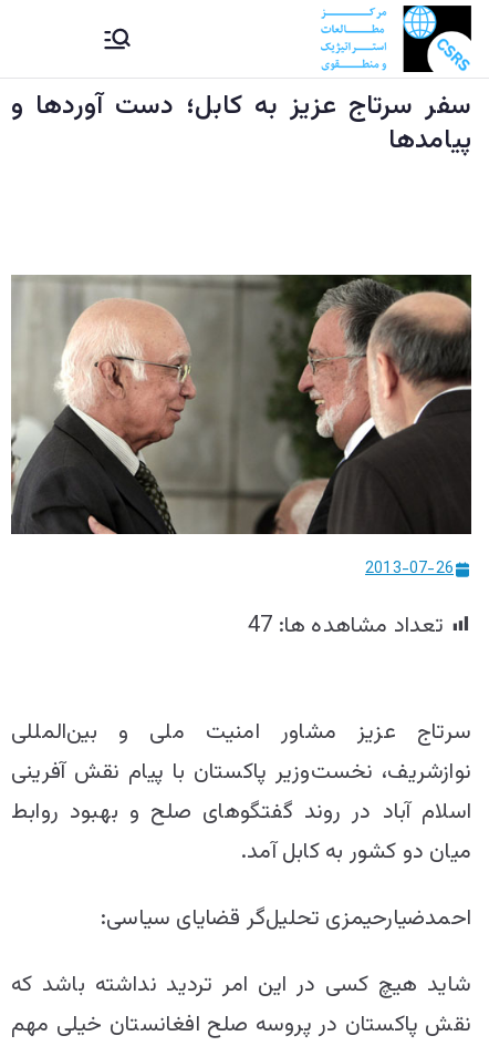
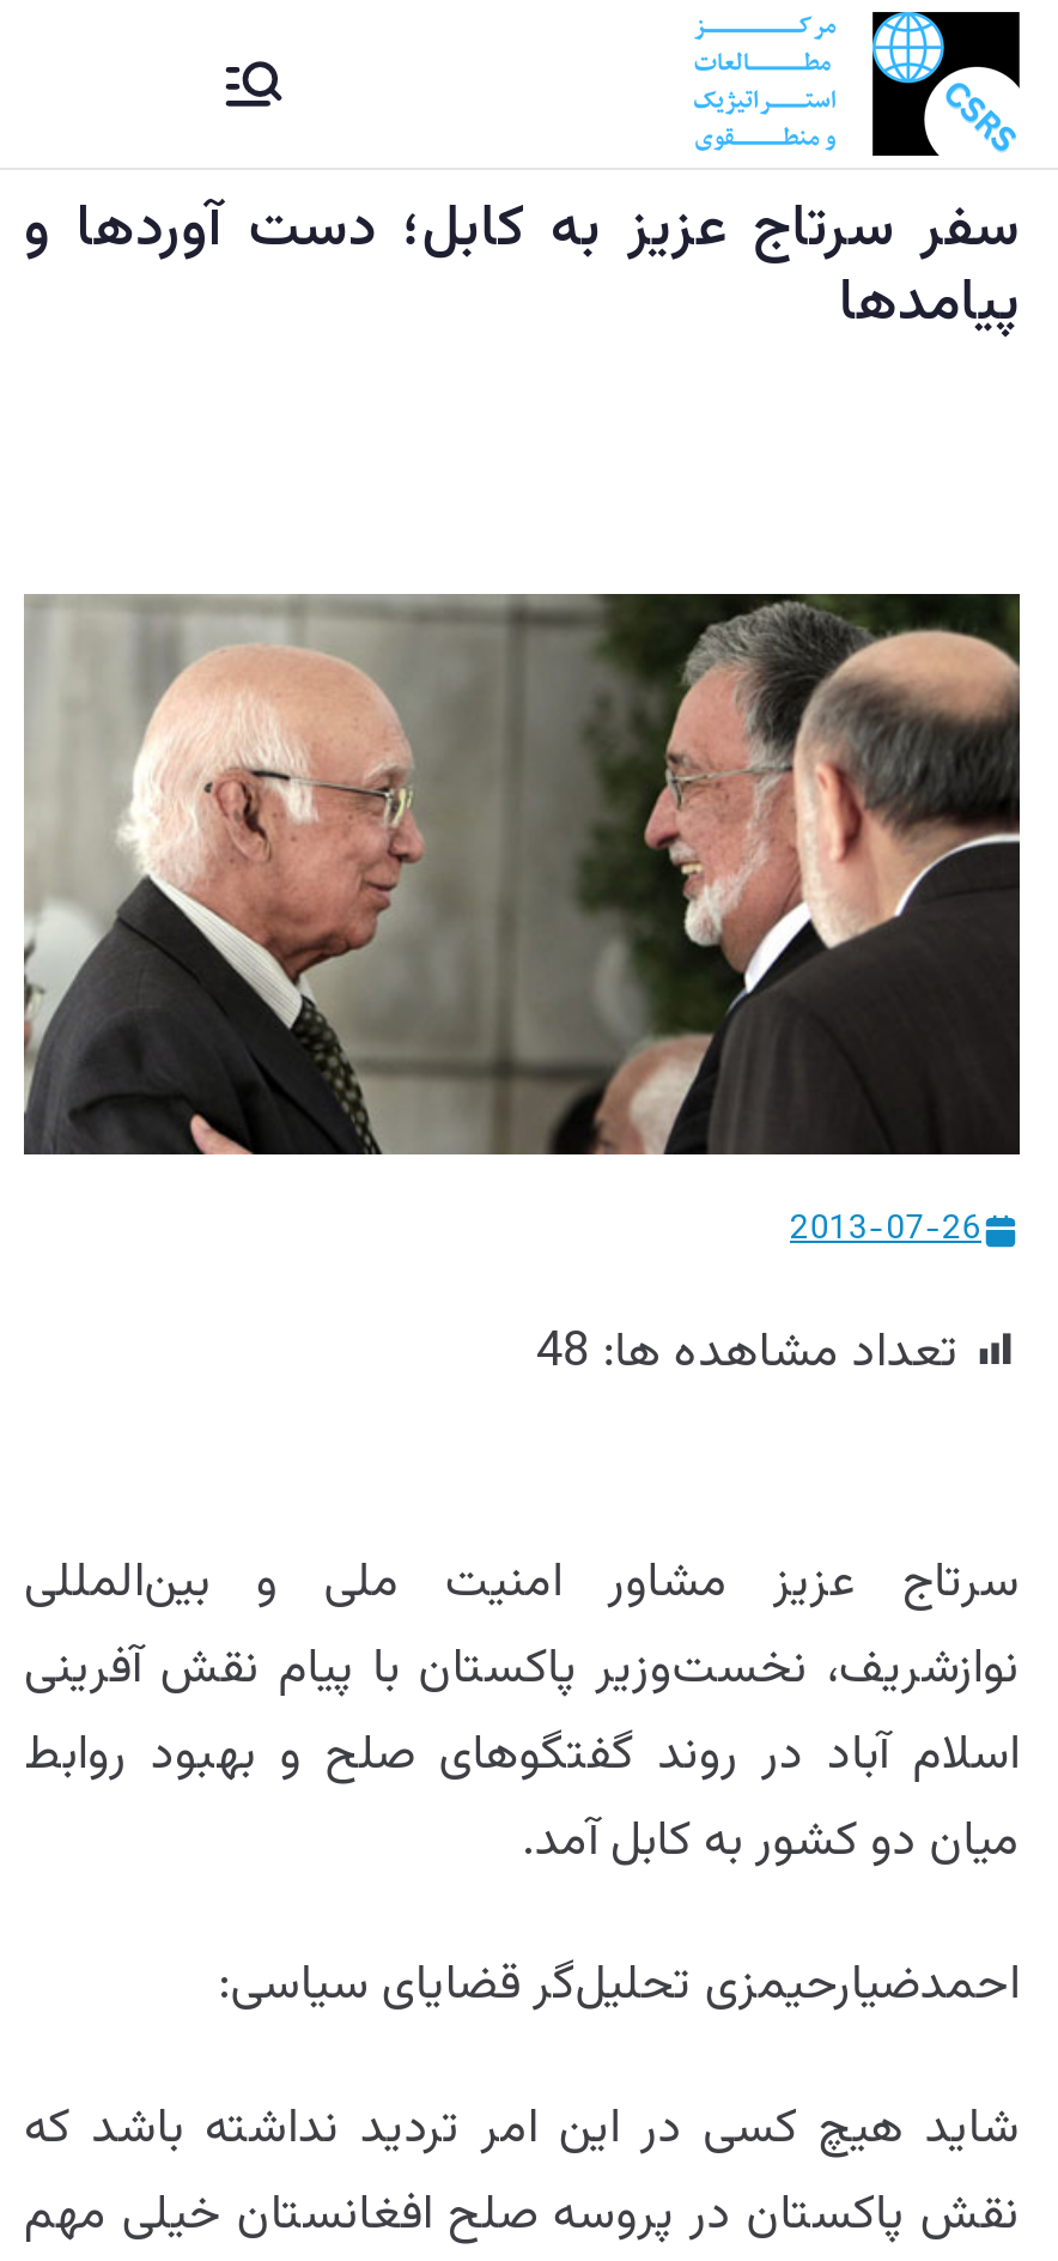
[248,608,443,644] تعداد مشاهده ها: 47 -> [536,1315,959,1392] تعداد مشاهده ها: 48

